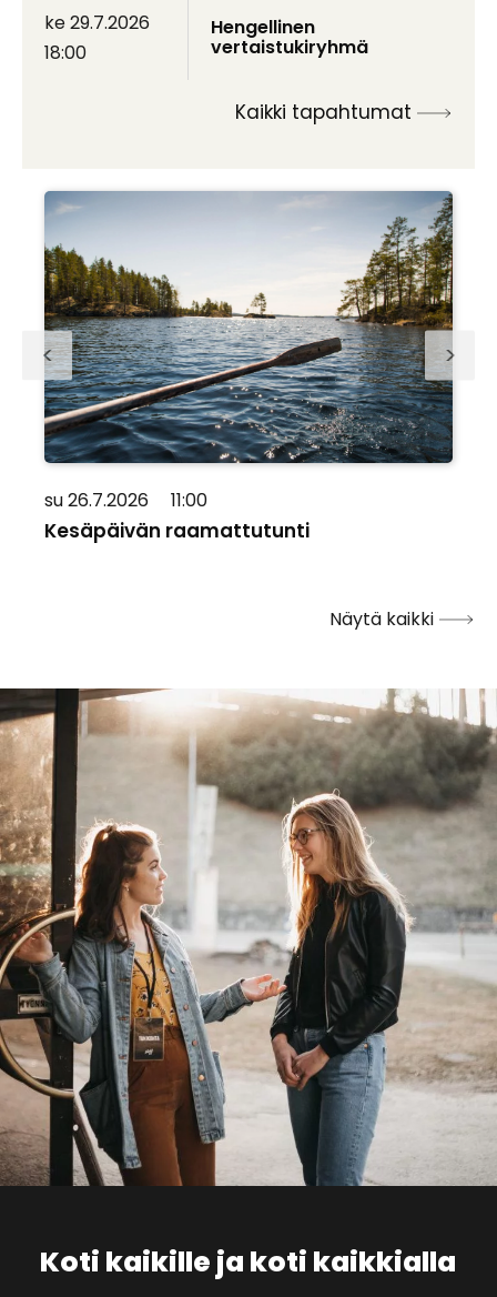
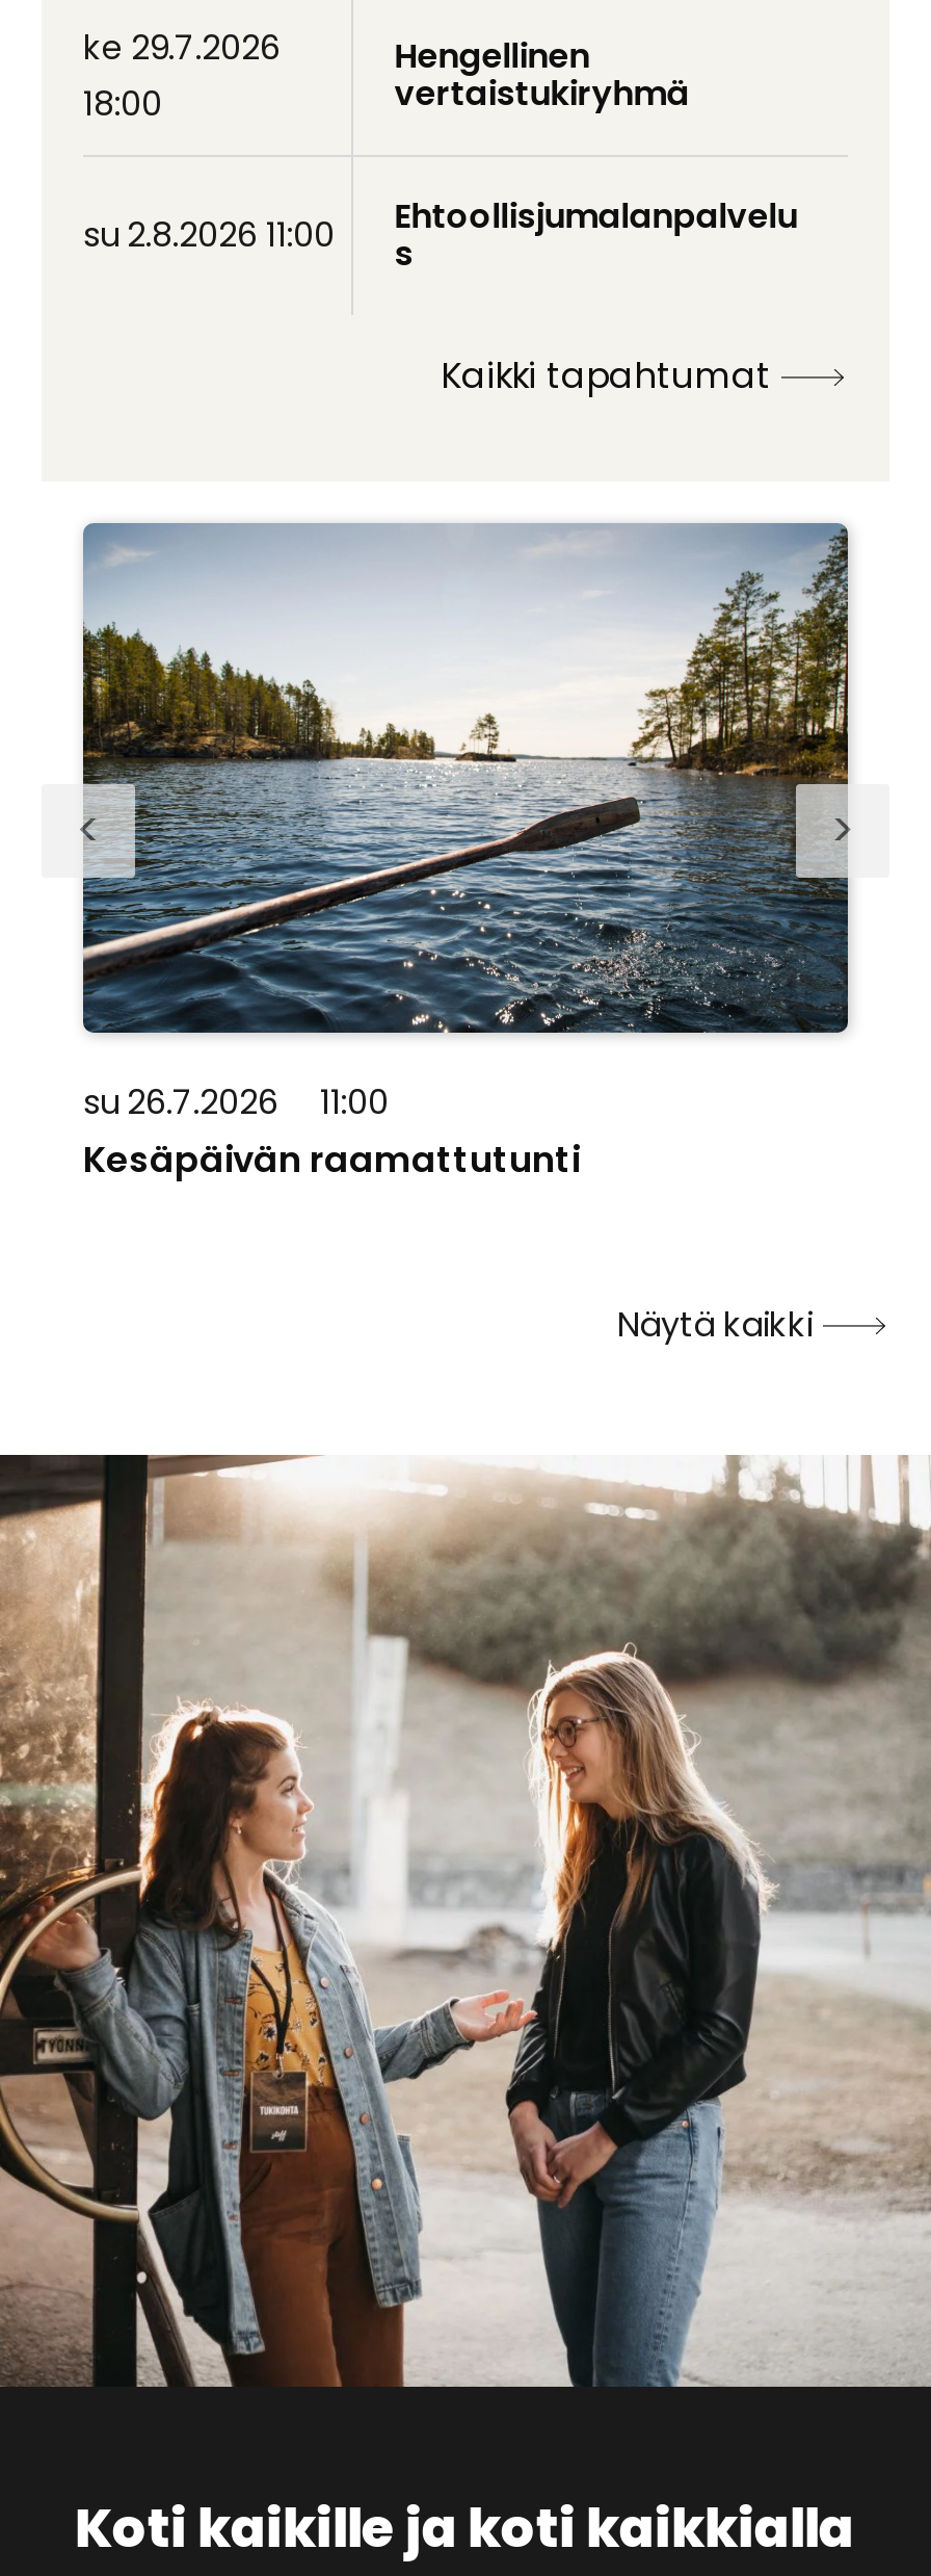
none -> [83,191,798,277] su 2.8.2026 11:00 | Ehtoollisjumalanpalvelu | s

